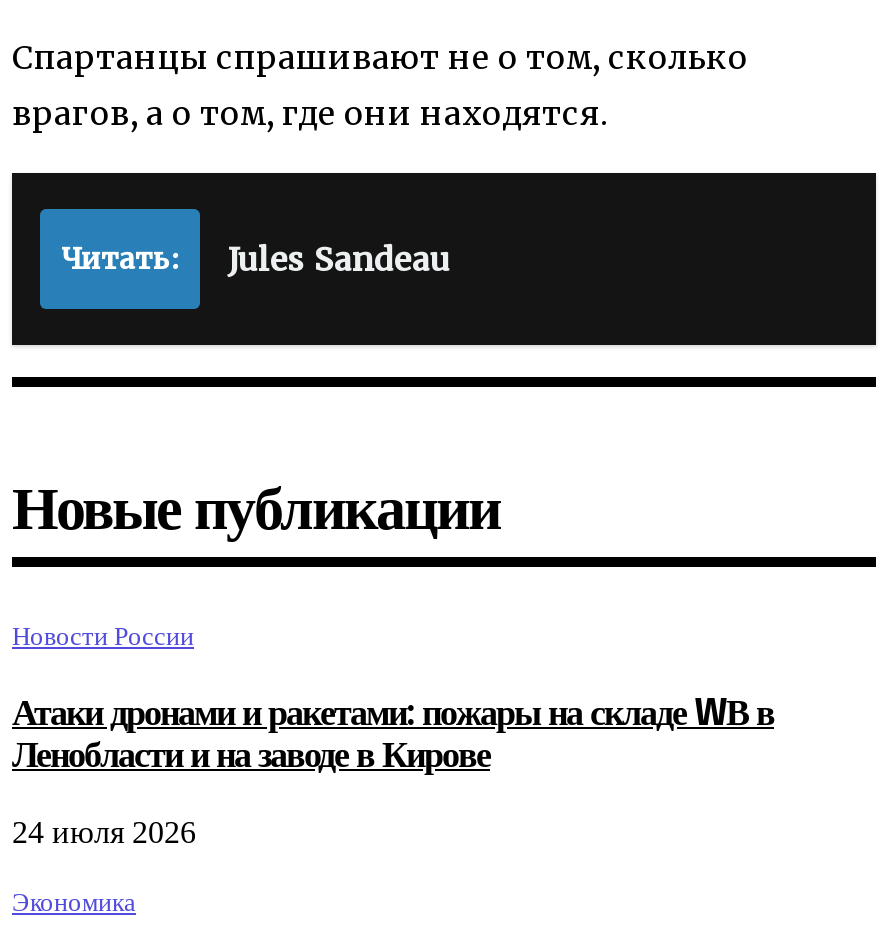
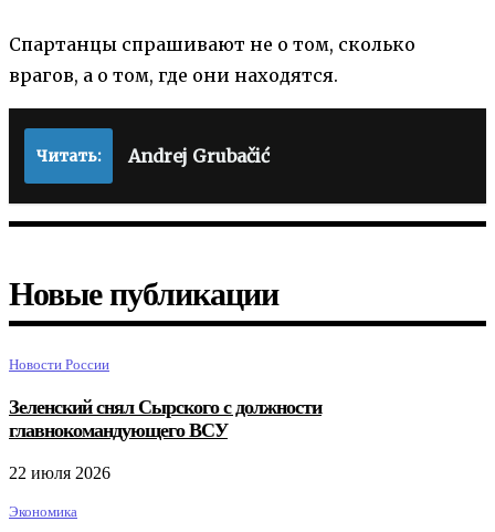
[228,238,450,278] Jules Sandeau -> [128,144,270,166] Andrej Grubačić
[12,696,774,774] Атаки дронами и ракетами: пожары на складе WВ в | Ленобласти и на заводе в Кирове -> [9,398,322,441] Зеленский снял Сырского с должности | главнокомандующего ВСУ
[12,814,196,848] 24 июля 2026 -> [9,463,110,482] 22 июля 2026

